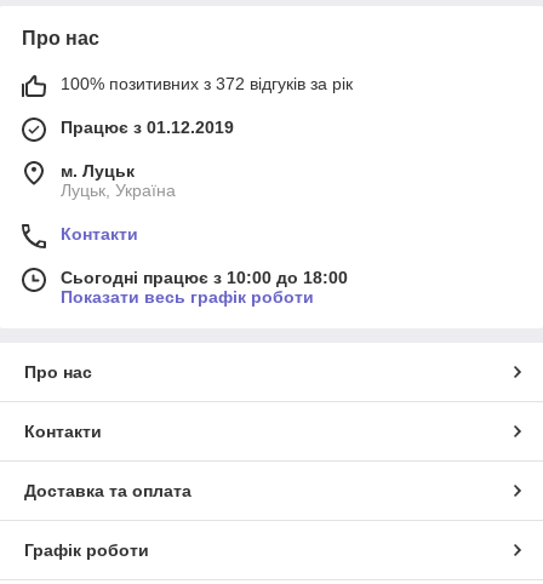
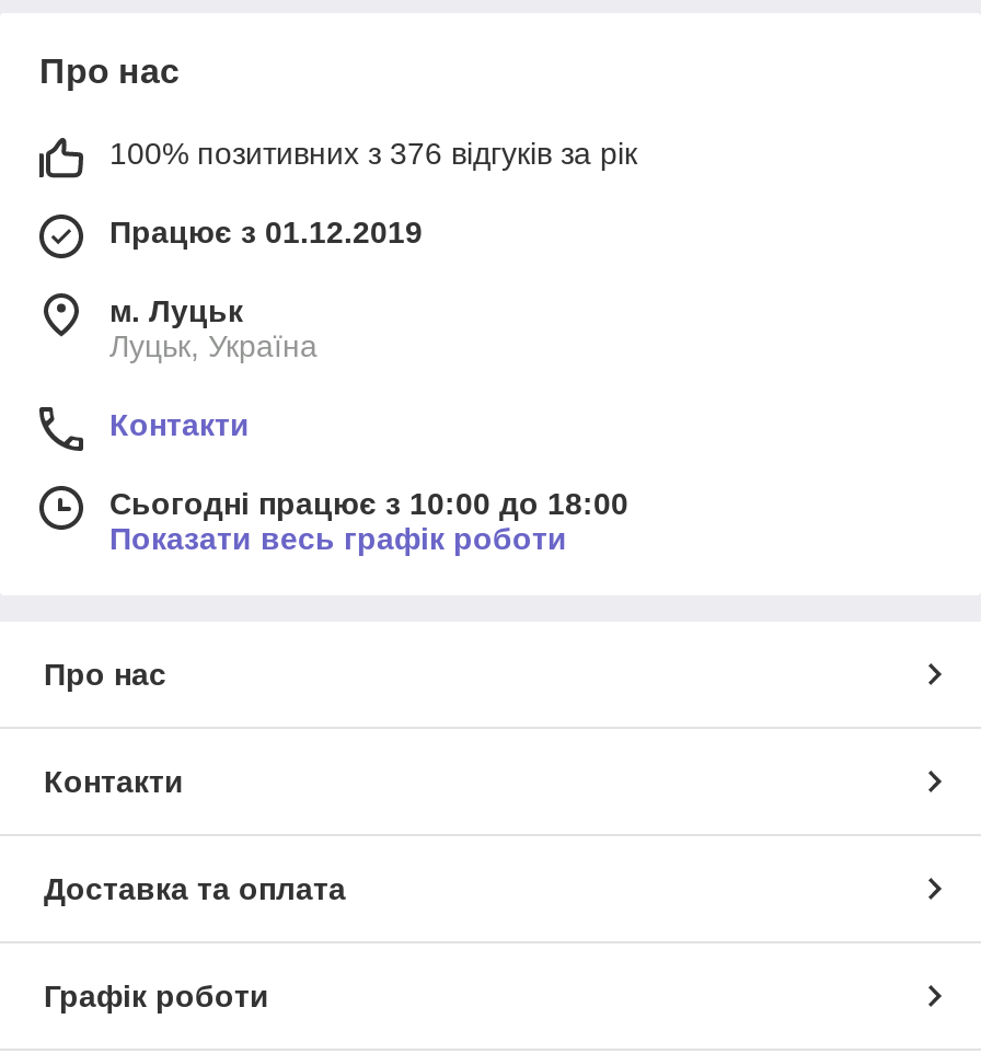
[61,74,353,93] 100% позитивних з 372 відгуків за рік -> [109,135,637,171] 100% позитивних з 376 відгуків за рік

